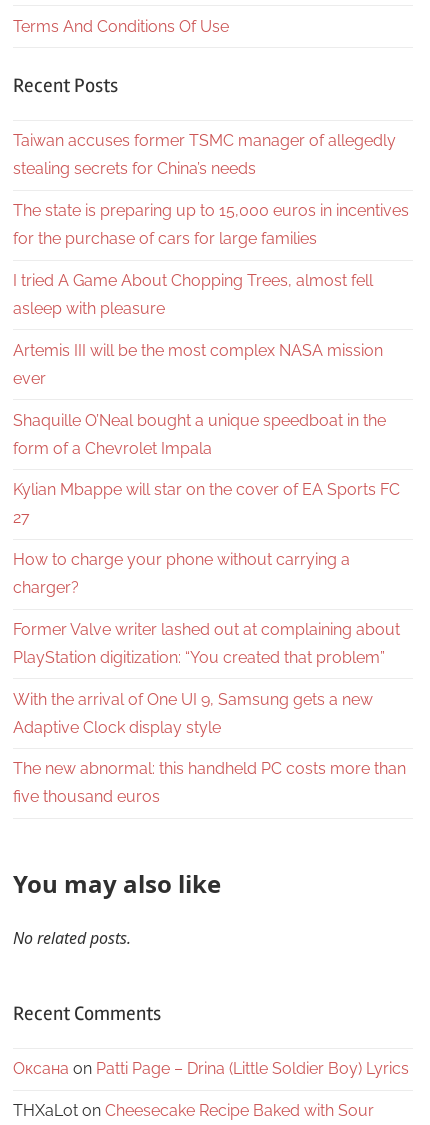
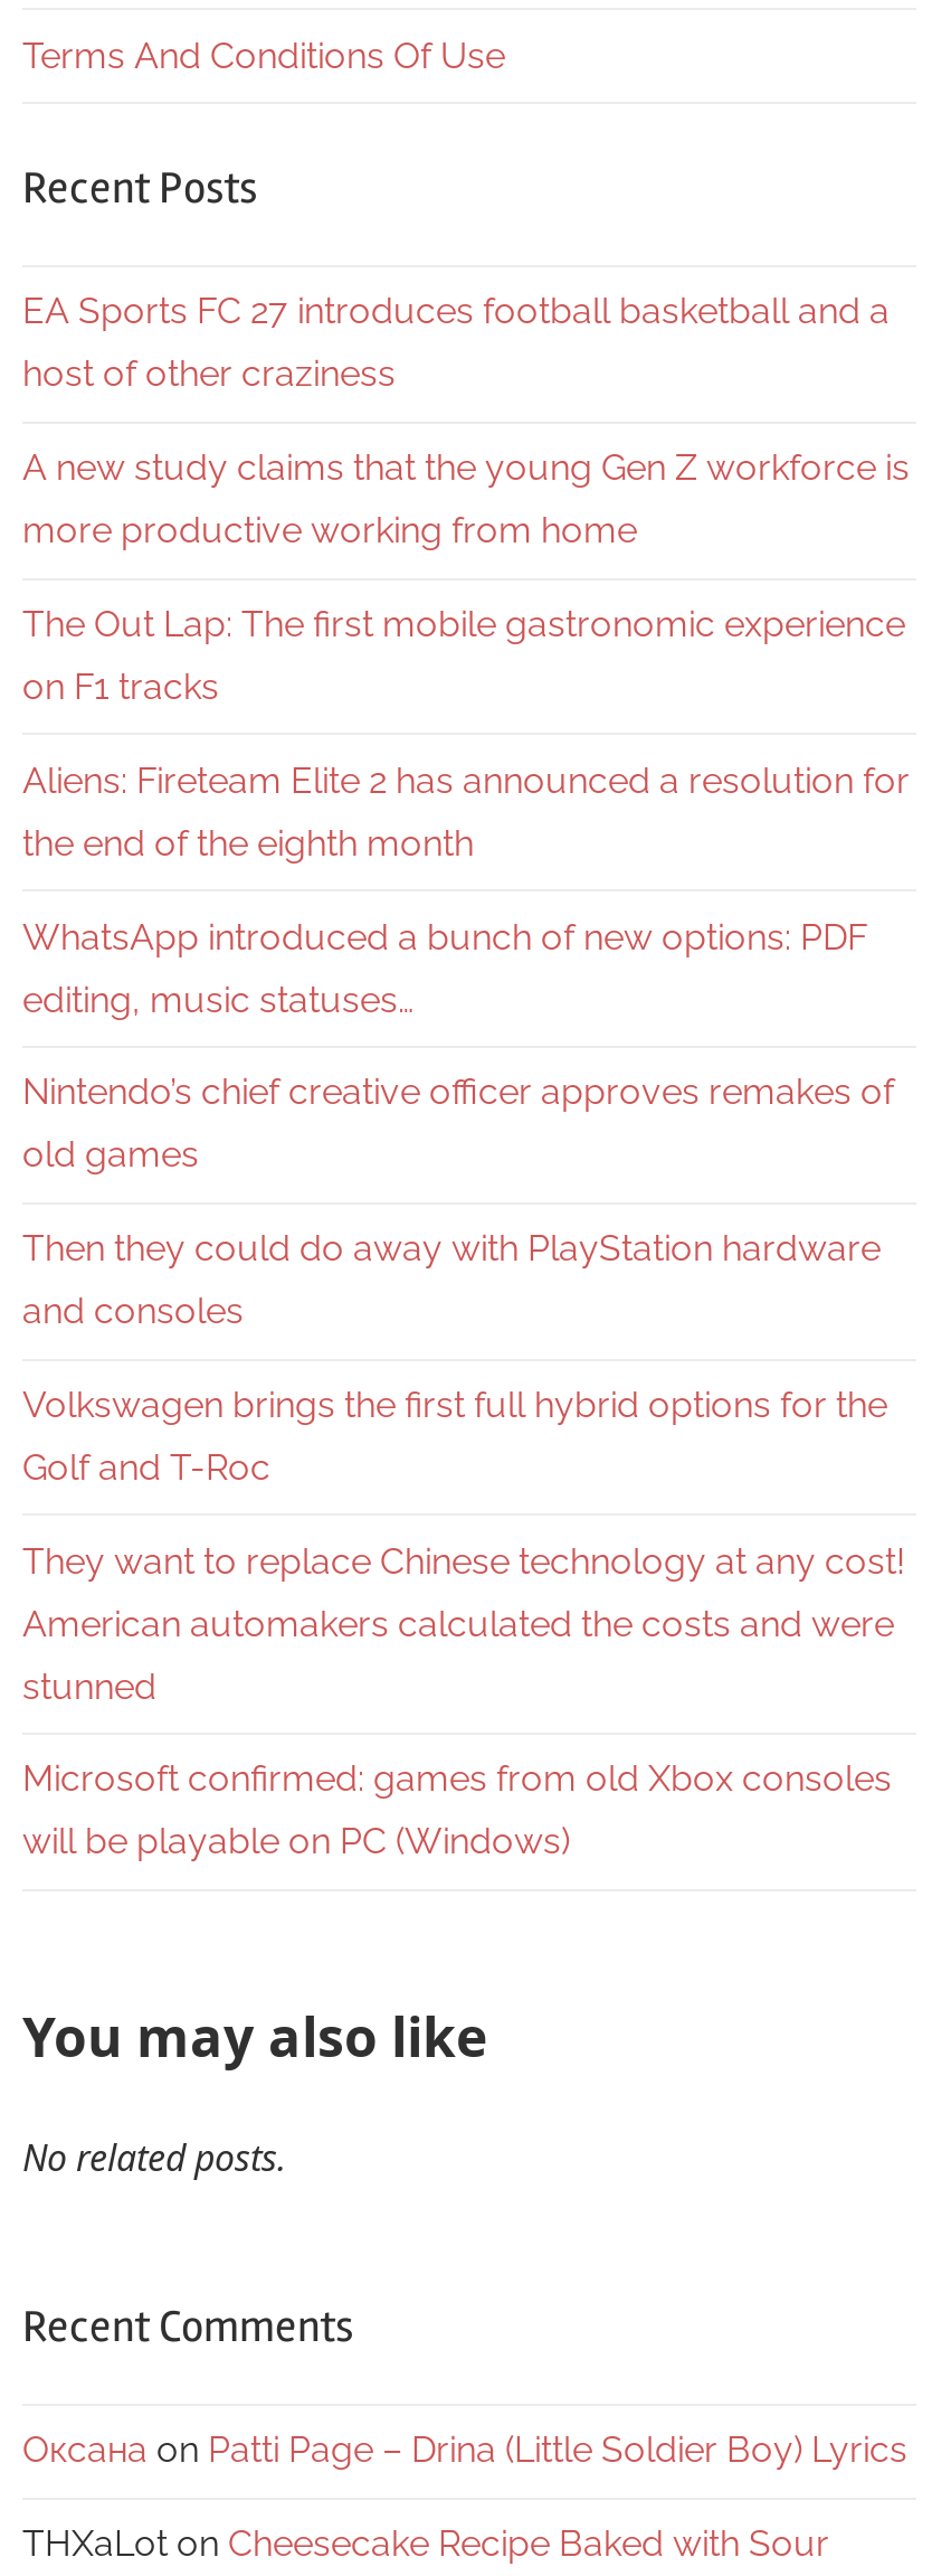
[13,131,409,806] Taiwan accuses former TSMC manager of allegedly | stealing secrets for China’s needs | The state is preparing up to 15,000 euros in incentives | for the purchase of cars for large families | I tried A Game About Chopping Trees, almost fell | asleep with pleasure | Artemis III will be the most complex NASA mission | ever | Shaquille O’Neal bought a unique speedboat in the | form of a Chevrolet Impala | Kylian Mbappe will star on the cover of EA Sports FC | 27 | How to charge your phone without carrying a | charger? | Former Valve writer lashed out at complaining about | PlayStation digitization: “You created that problem” | With the arrival of One UI 9, Samsung gets a new | Adaptive Clock display style | The new abnormal: this handheld PC costs more than | five thousand euros -> [22,291,910,1863] EA Sports FC 27 introduces football basketball and a | host of other craziness | A new study claims that the young Gen Z workforce is | more productive working from home | The Out Lap: The first mobile gastronomic experience | on F1 tracks | Aliens: Fireteam Elite 2 has announced a resolution for | the end of the eighth month | WhatsApp introduced a bunch of new options: PDF | editing, music statuses… | Nintendo’s chief creative officer approves remakes of | old games | Then they could do away with PlayStation hardware | and consoles | Volkswagen brings the first full hybrid options for the | Golf and T-Roc | They want to replace Chinese technology at any cost! | American automakers calculated the costs and were | stunned | Microsoft confirmed: games from old Xbox consoles | will be playable on PC (Windows)

